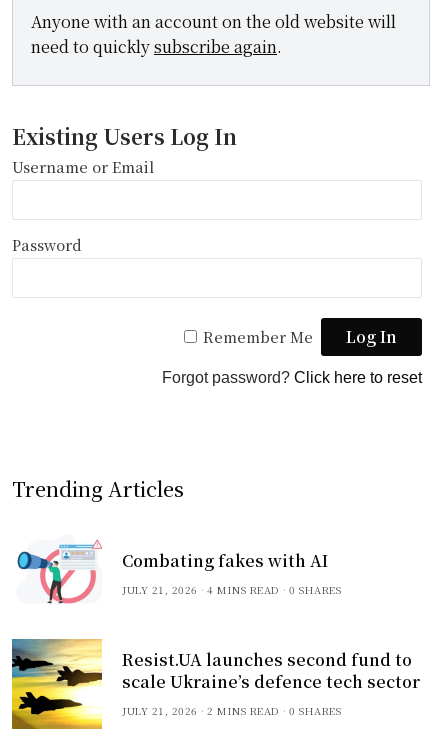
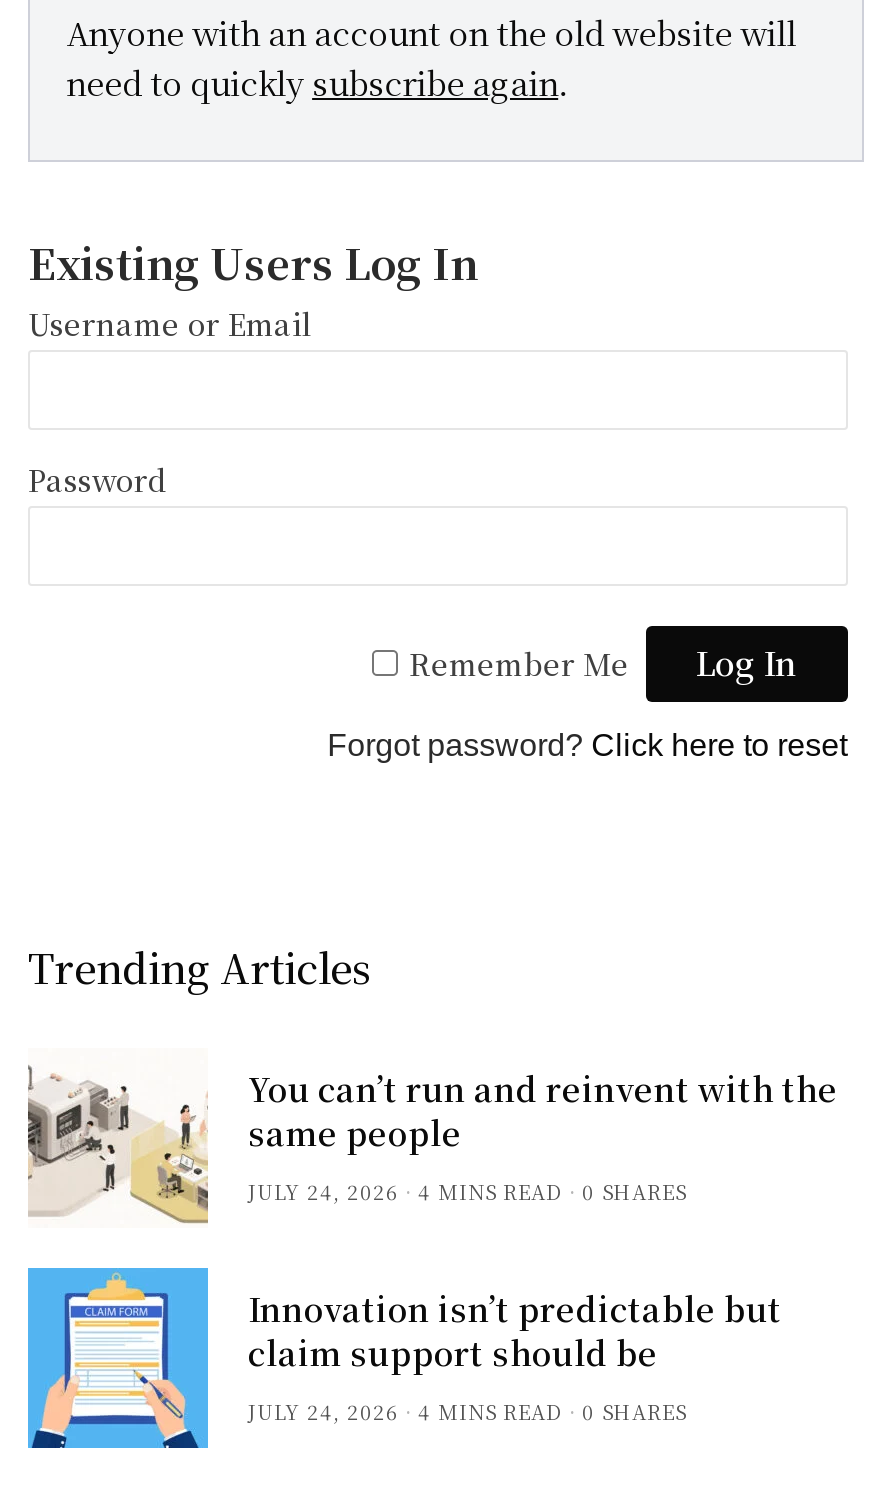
[12,539,328,606] [image] | Combating fakes with AI | JULY 21, 2026 -> [26,1066,838,1226] [image] | You can’t run and reinvent with the | same people | JULY 24, 2026
[11,638,420,730] [image] | Resist.UA launches second fund to | scale Ukraine’s defence tech sector | JULY 21, 2026 | 2 MINS READ -> [26,1266,782,1450] [image] | Innovation isn’t predictable but | claim support should be | JULY 24, 2026 | 4 MINS READ

